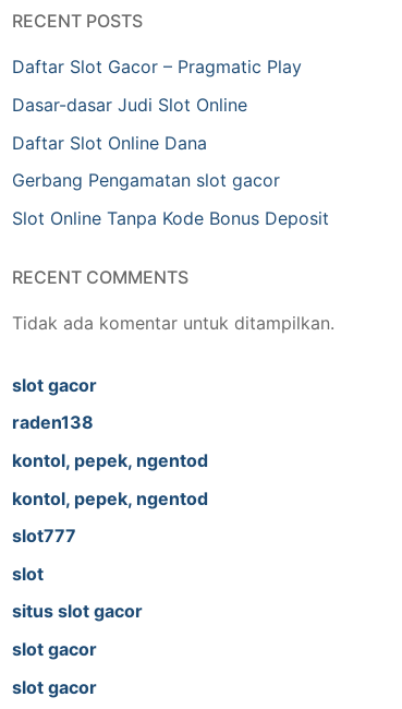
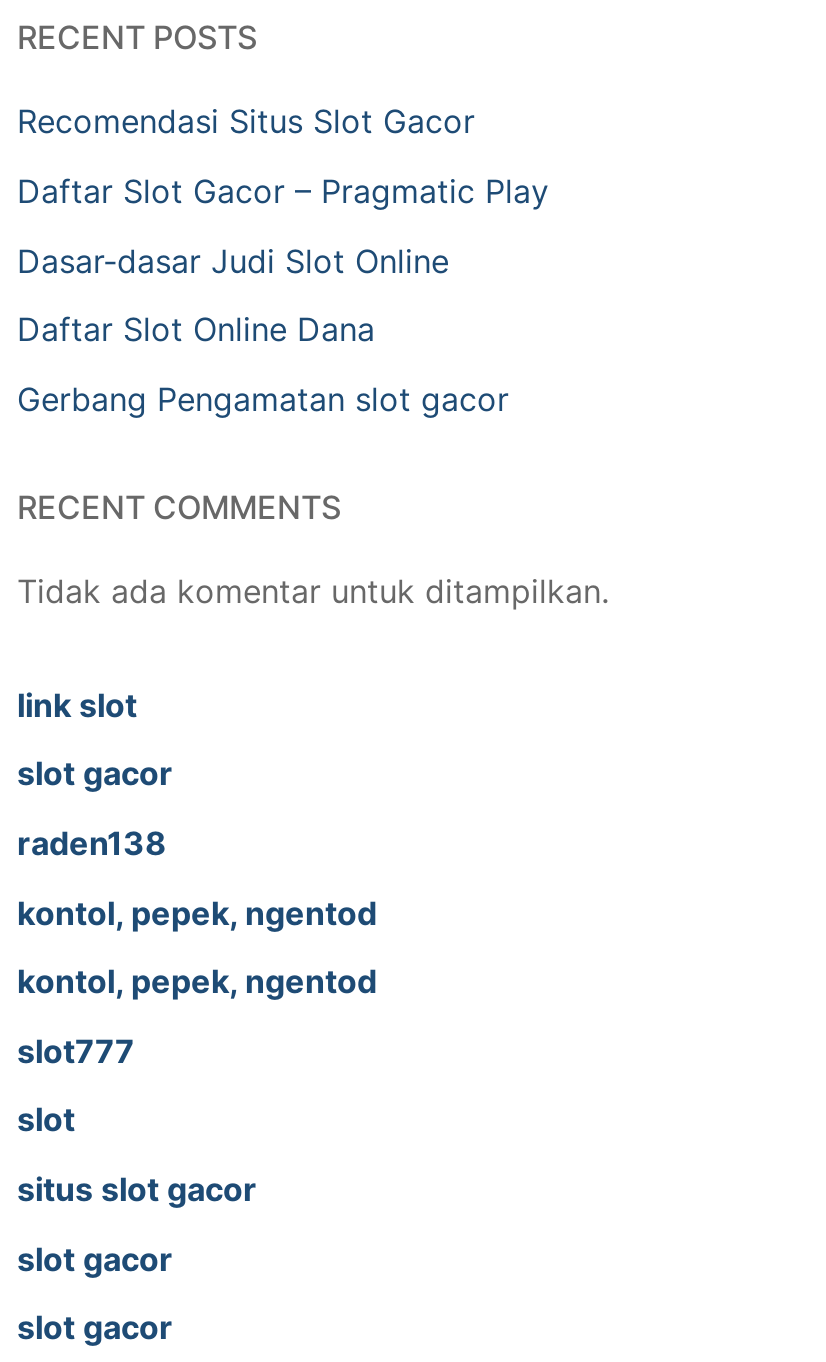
none -> [17,102,475,142] Recomendasi Situs Slot Gacor
[12,207,329,229] Slot Online Tanpa Kode Bonus Deposit -> none
none -> [17,685,137,725] link slot

